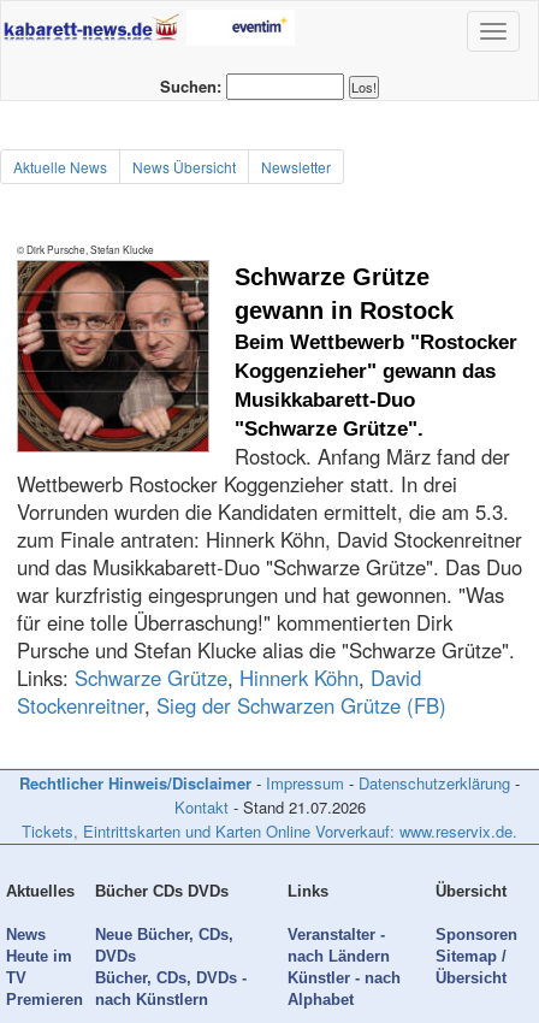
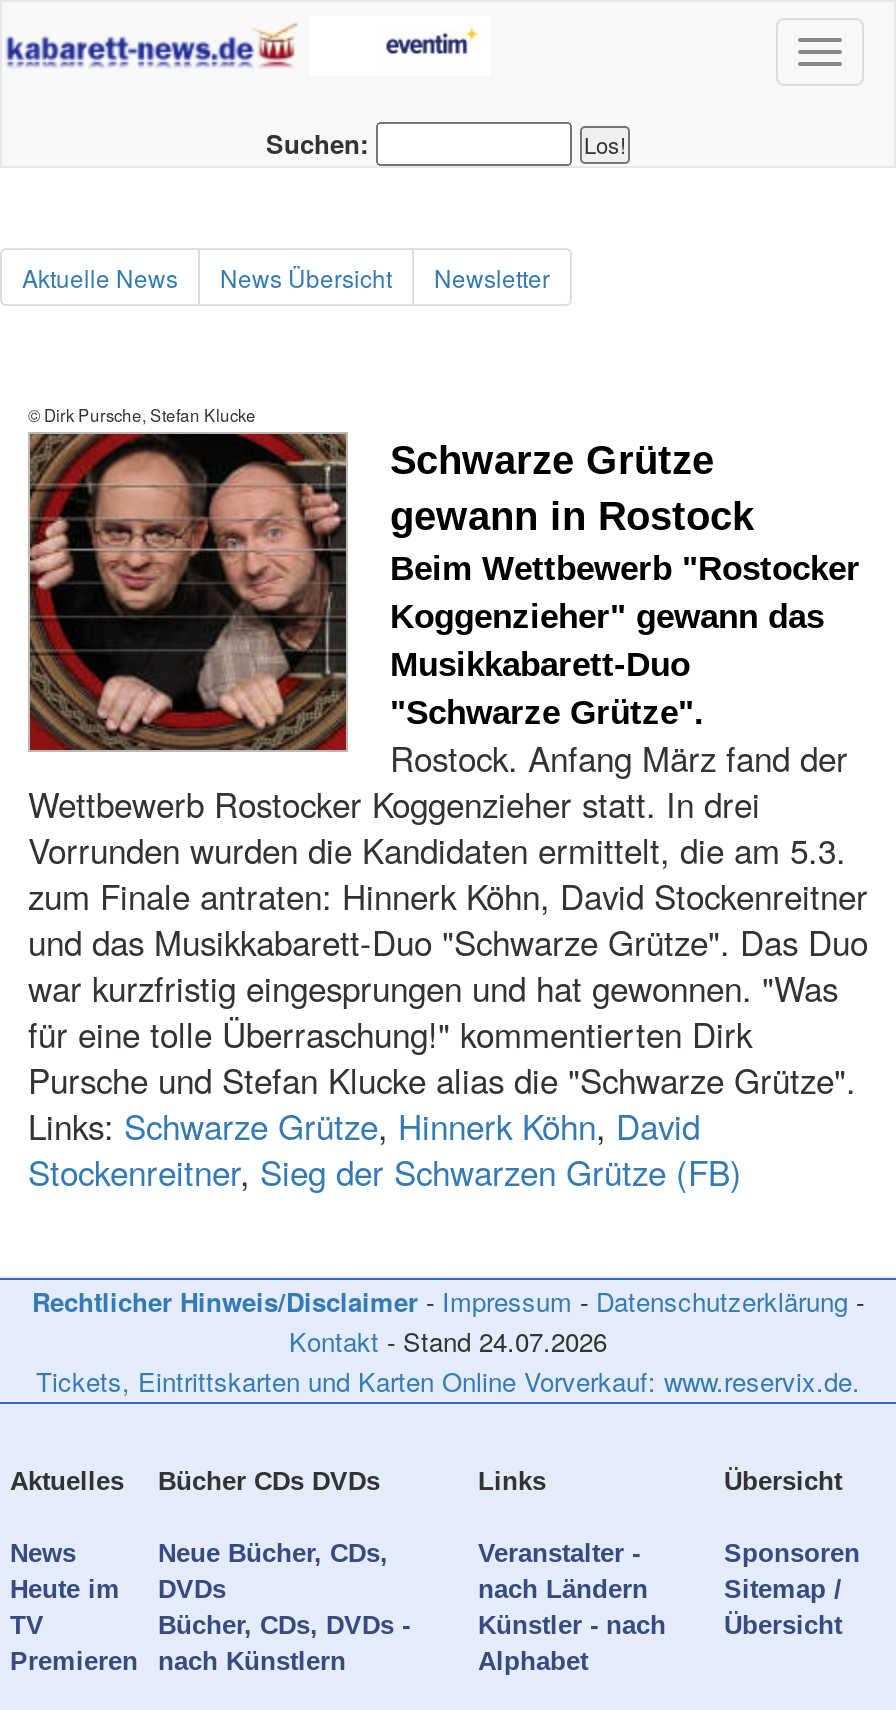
[174,796,365,818] Kontakt - Stand 21.07.2026 -> [289,1322,607,1360] Kontakt - Stand 24.07.2026

